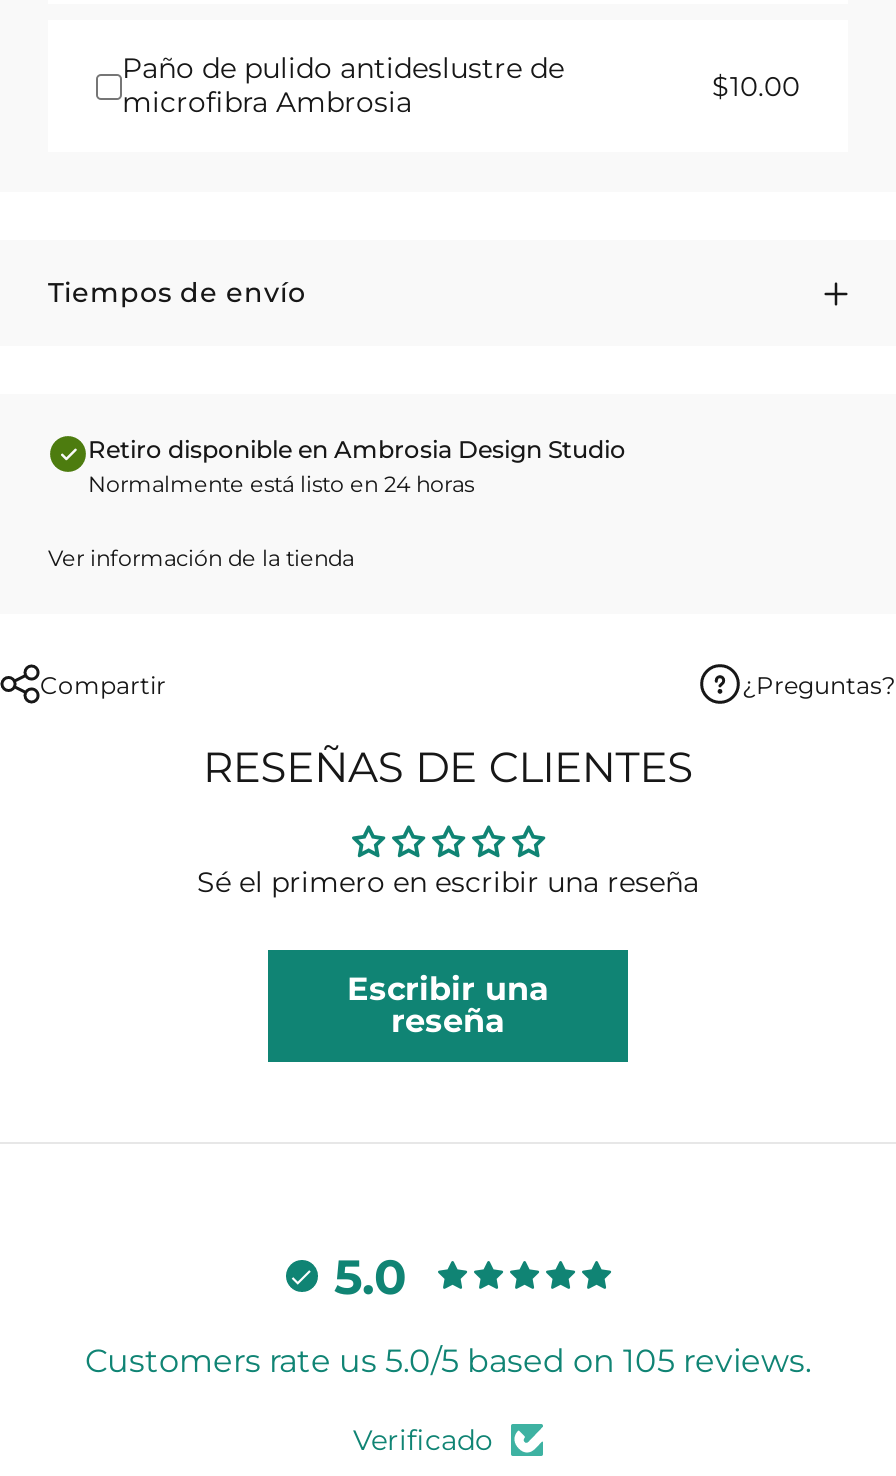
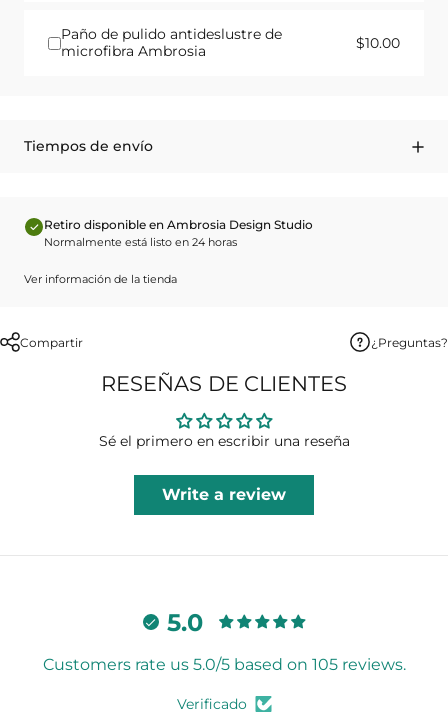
[347,970,549,1040] Escribir una | reseña -> [162,485,286,504] Write a review

